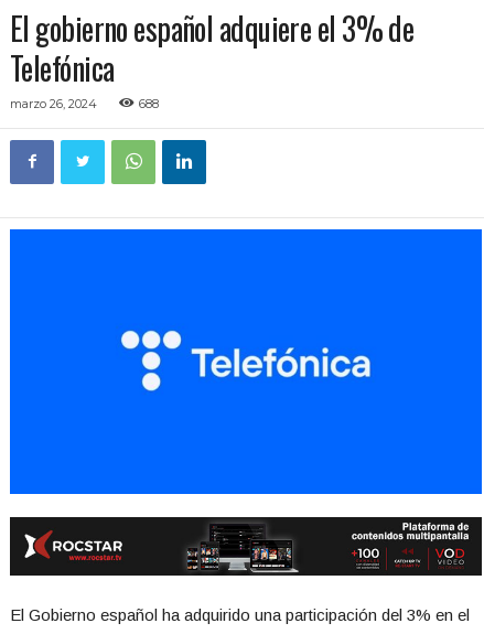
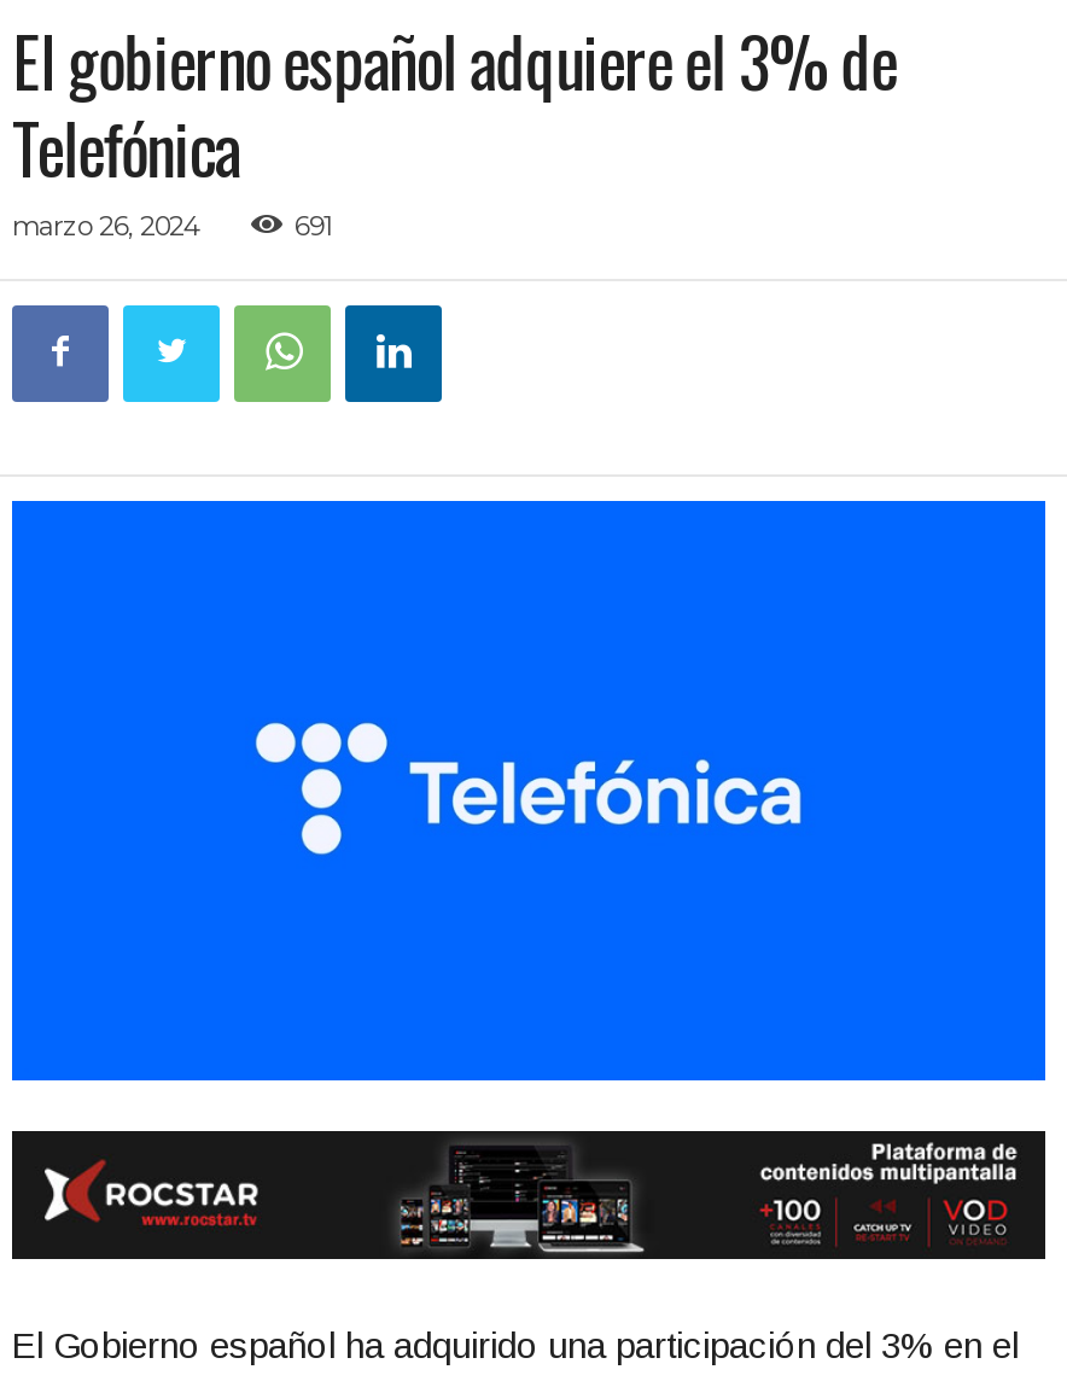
[139,96,159,111] 688 -> [295,209,333,243] 691

